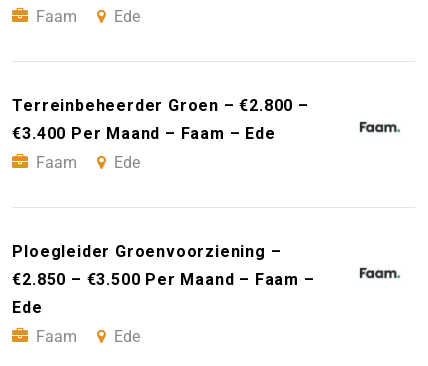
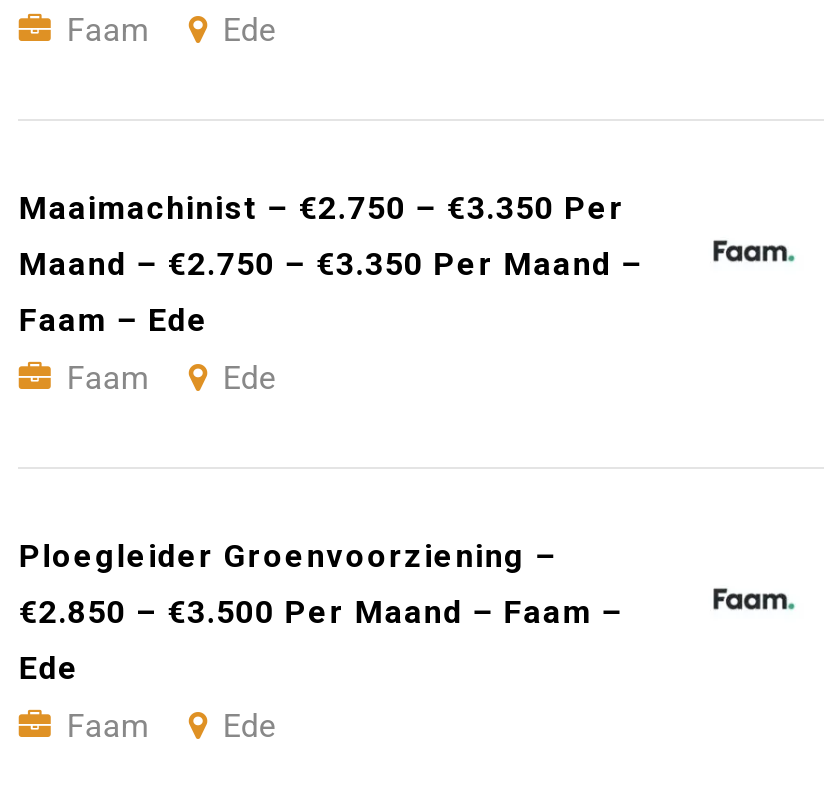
[12,96,309,143] Terreinbeheerder Groen – €2.800 – | €3.400 Per Maand – Faam – Ede -> [19,188,643,338] Maaimachinist – €2.750 – €3.350 Per | Maand – €2.750 – €3.350 Per Maand – | Faam – Ede

